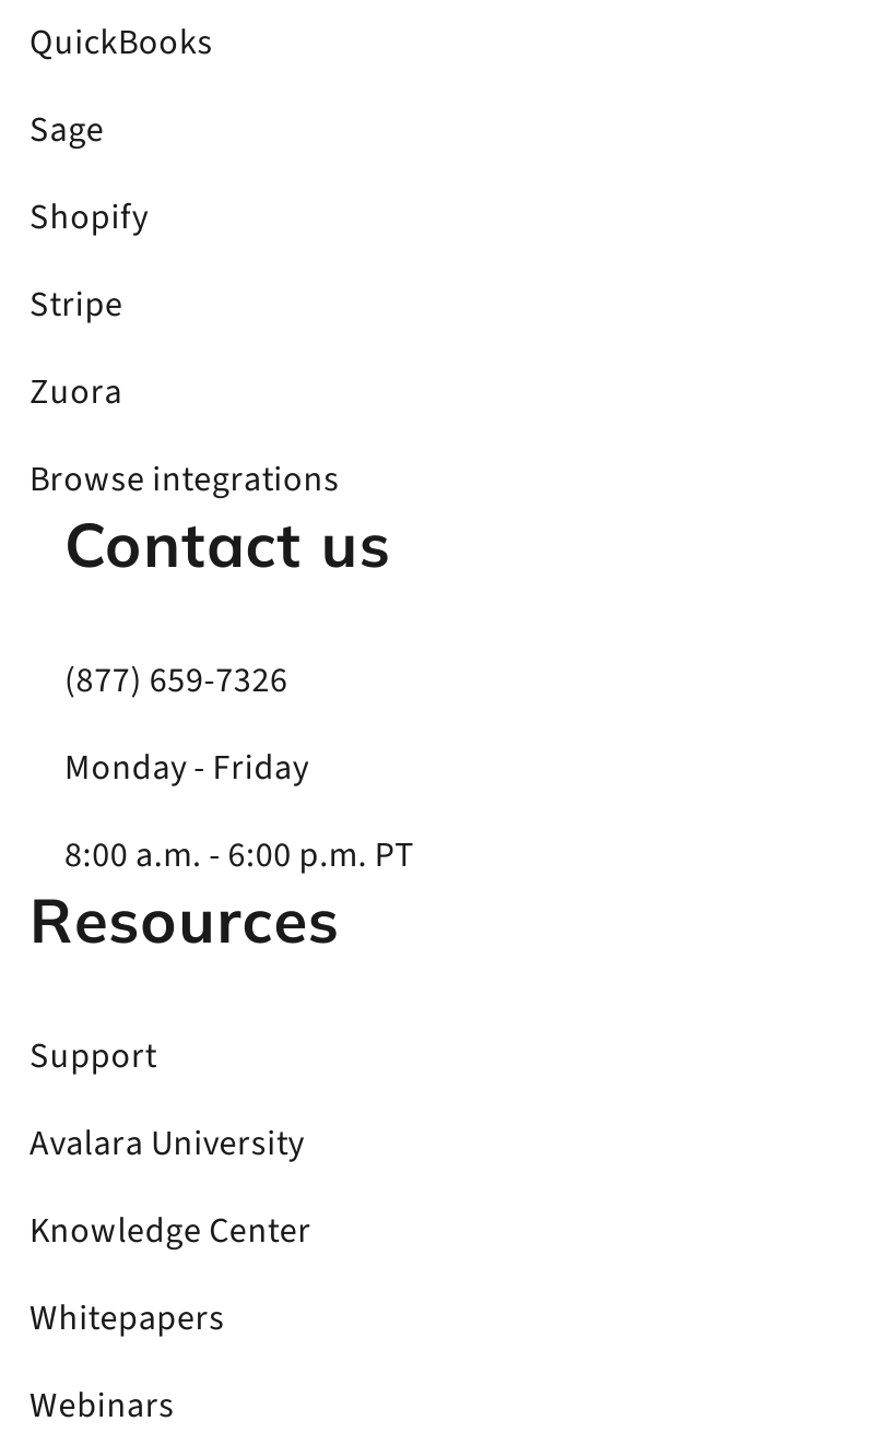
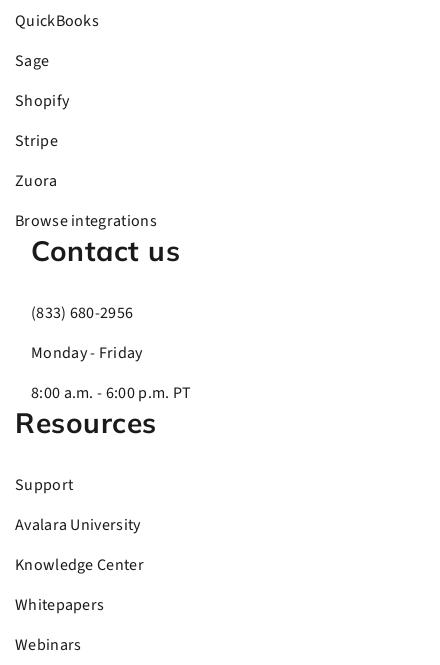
[64,656,288,704] (877) 659-7326 -> [31,302,133,324] (833) 680-2956

